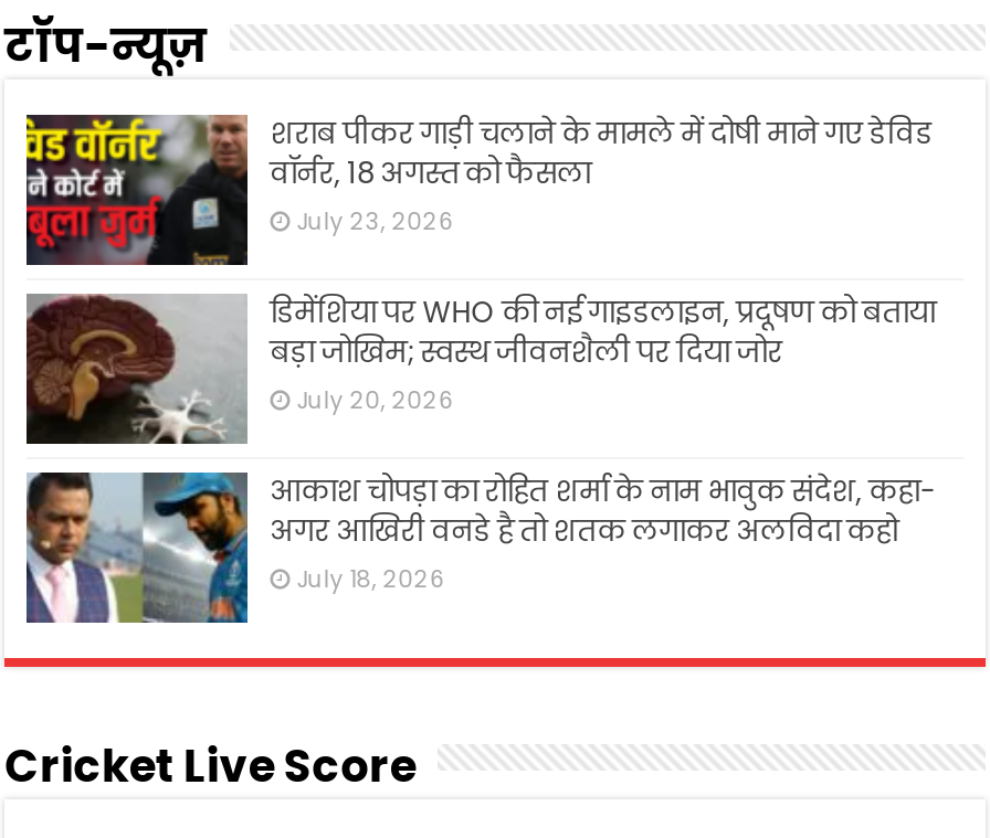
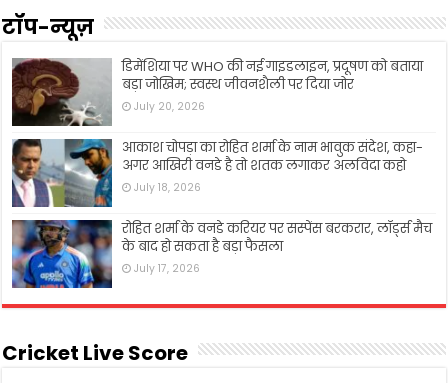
[24,112,933,265] [image] | शराब पीकर गाड़ी चलाने के मामले में दोषी माने गए डेविड | वॉर्नर, 18 अगस्त को फैसला | July 23, 2026 -> none
moved [24,291,935,597] -> [11,57,423,195]: [image] | डिमेंशिया पर WHO की नई गाइडलाइन, प्रदूषण को बताया | बड़ा जोखिम; स्वस्थ जीवनशैली पर दिया जोर | July 20, 2026 | आकाश चोपड़ा का रोहित शर्मा के नाम भावुक संदेश, कहा- | अगर आखिरी वनडे है तो शतक लगाकर अलविदा कहो | July 18, 2026
none -> [12,219,432,289] [image] | रोहित शर्मा के वनडे करियर पर सस्पेंस बरकरार, लॉर्ड्स मैच | के बाद हो सकता है बड़ा फैसला | July 17, 2026

